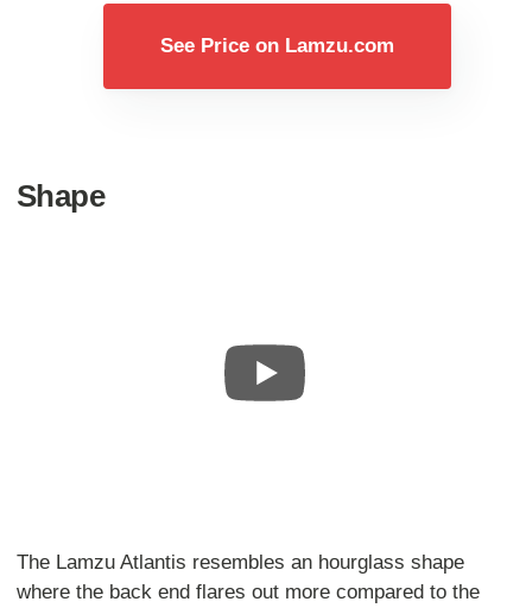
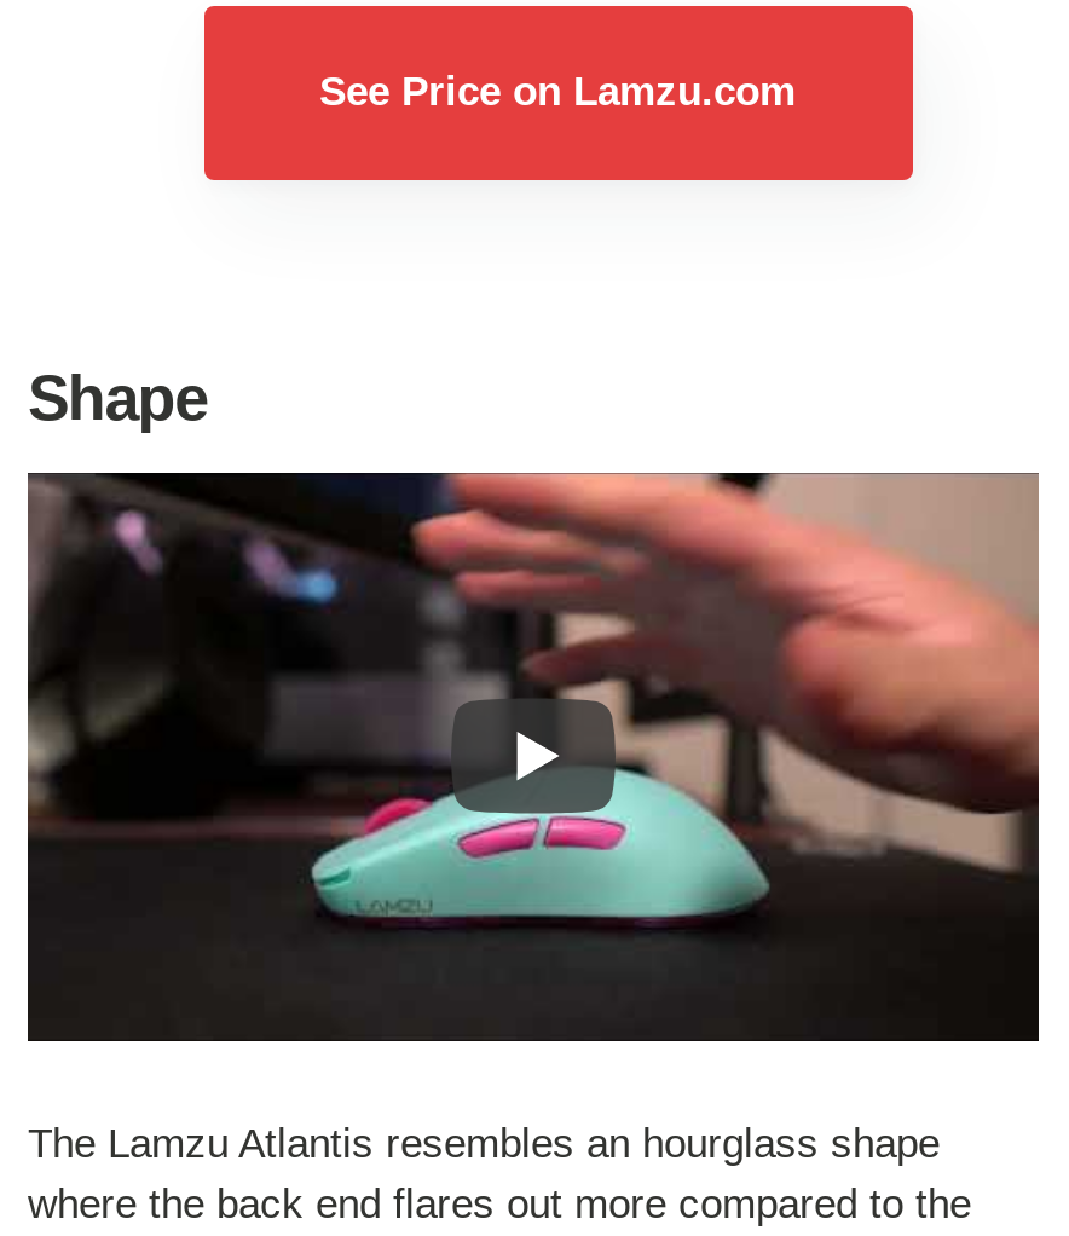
none -> [25,469,1041,1045] [image]

